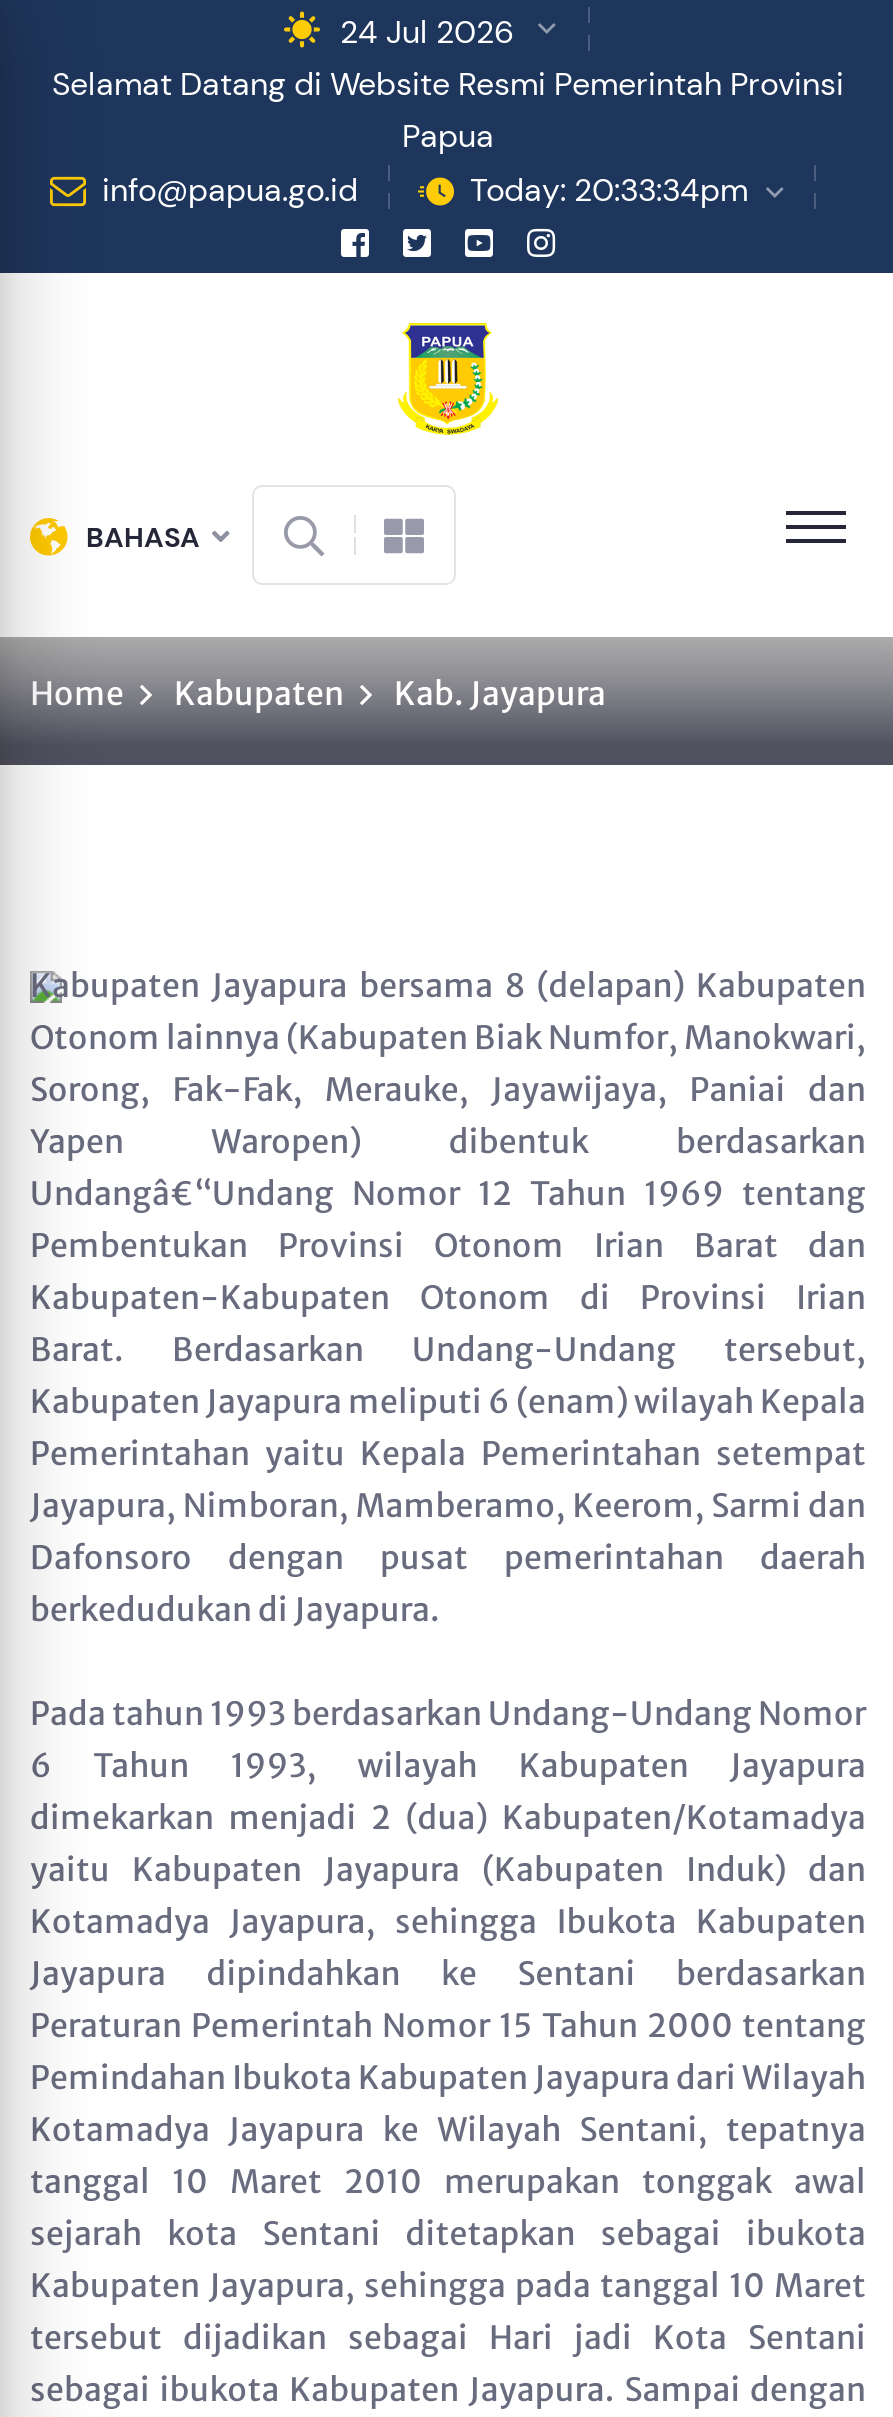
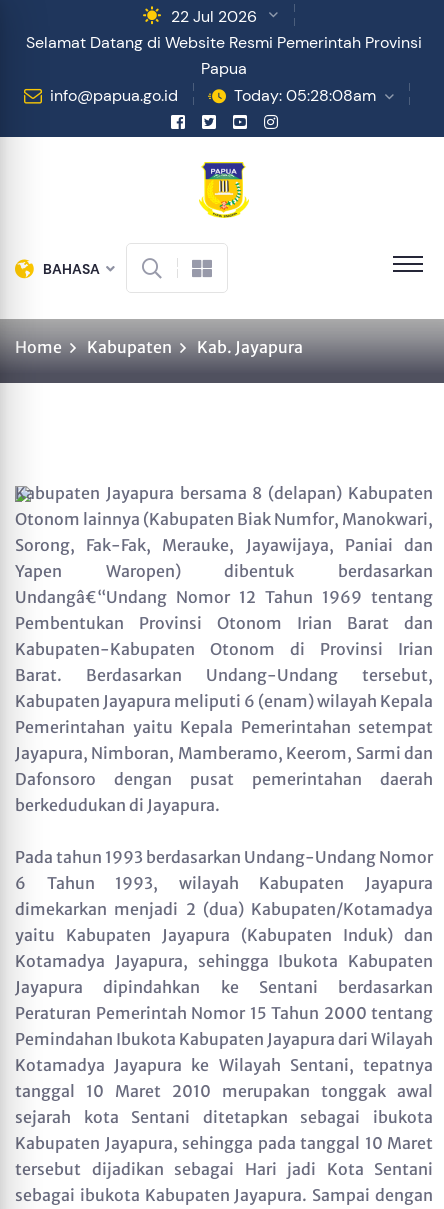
[340,10,514,52] 24 Jul 2026 -> [170,5,256,26] 22 Jul 2026
[470,168,748,210] Today: 20:33:34pm -> [233,84,375,105] Today: 05:28:08am

